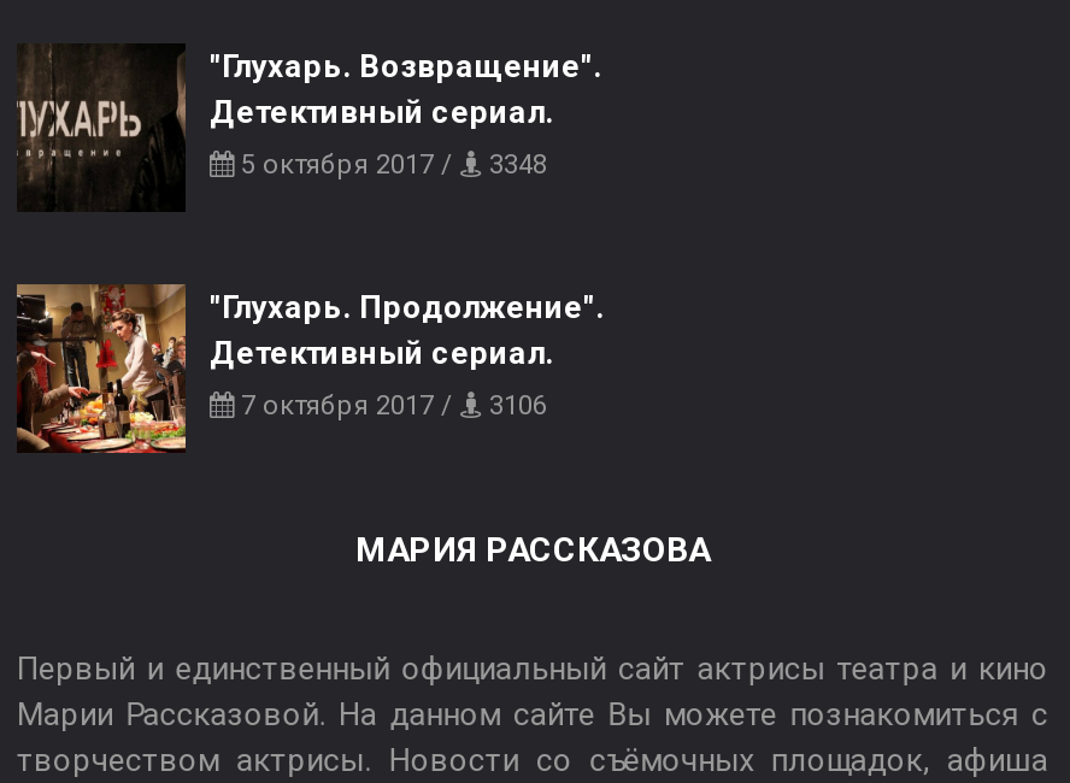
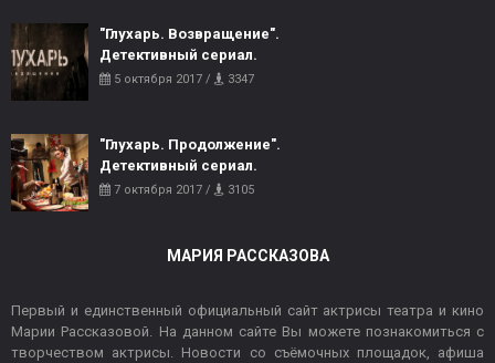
[234,148,547,179] 5 октября 2017 / 3348 -> [110,71,254,86] 5 октября 2017 / 3347
[482,389,547,420] 3106 -> [224,182,254,196] 3105

